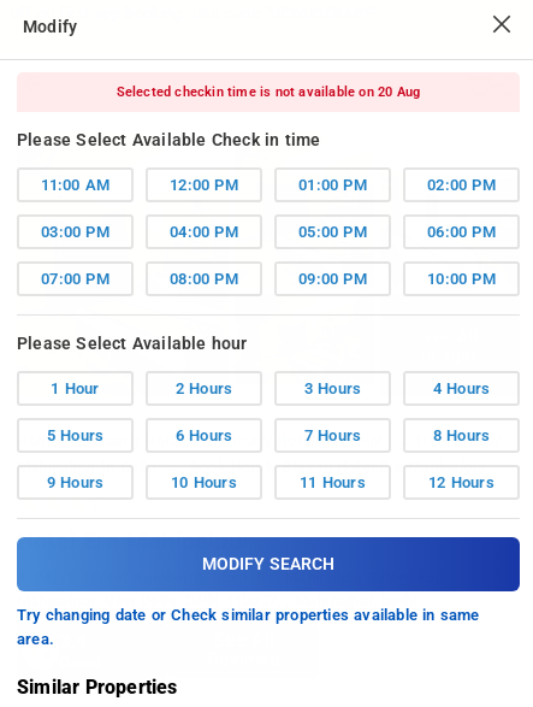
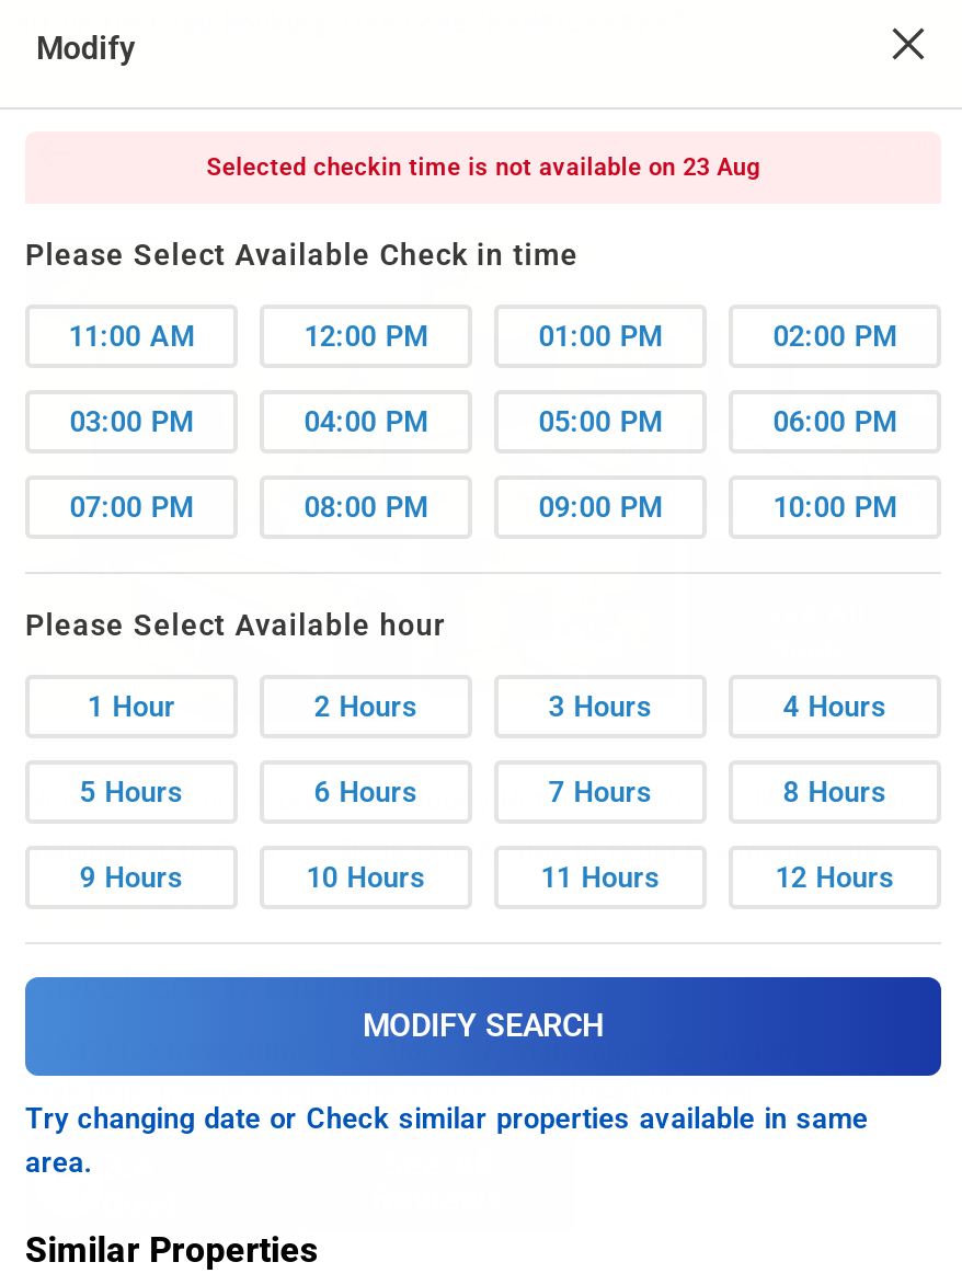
[116,84,420,100] Selected checkin time is not available on 20 Aug -> [206,153,760,182] Selected checkin time is not available on 23 Aug

